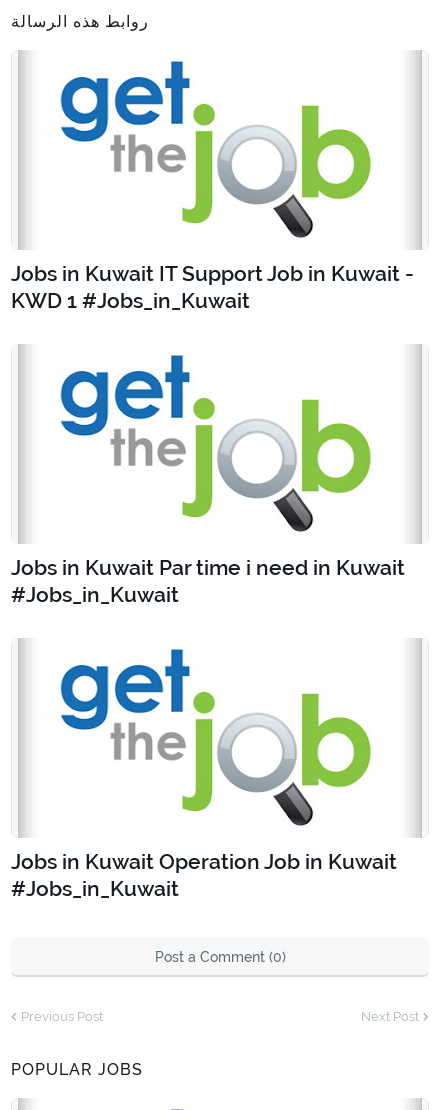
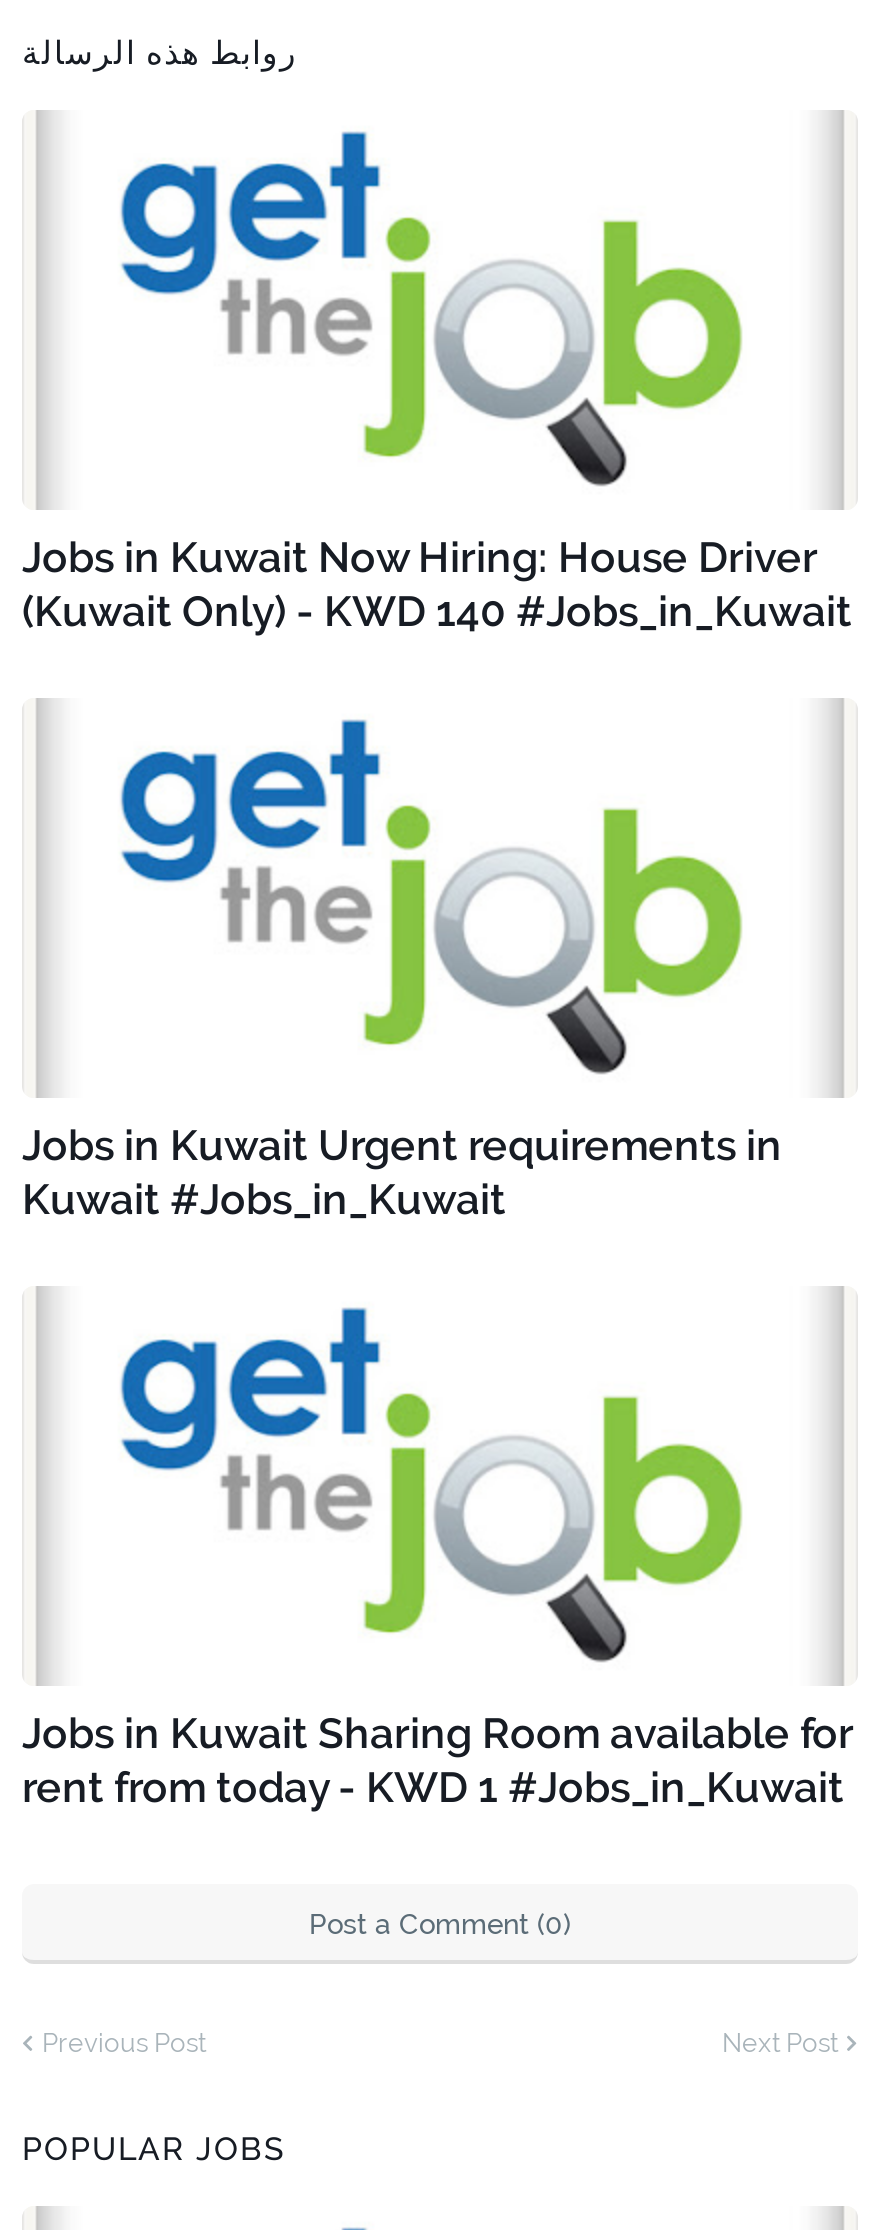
[11,261,414,313] Jobs in Kuwait IT Support Job in Kuwait - | KWD 1 #Jobs_in_Kuwait -> [22,533,852,637] Jobs in Kuwait Now Hiring: House Driver | (Kuwait Only) - KWD 140 #Jobs_in_Kuwait
[11,555,405,607] Jobs in Kuwait Par time i need in Kuwait | #Jobs_in_Kuwait -> [22,1121,782,1225] Jobs in Kuwait Urgent requirements in | Kuwait #Jobs_in_Kuwait
[11,849,397,901] Jobs in Kuwait Operation Job in Kuwait | #Jobs_in_Kuwait -> [22,1709,852,1813] Jobs in Kuwait Sharing Room available for | rent from today - KWD 1 #Jobs_in_Kuwait

